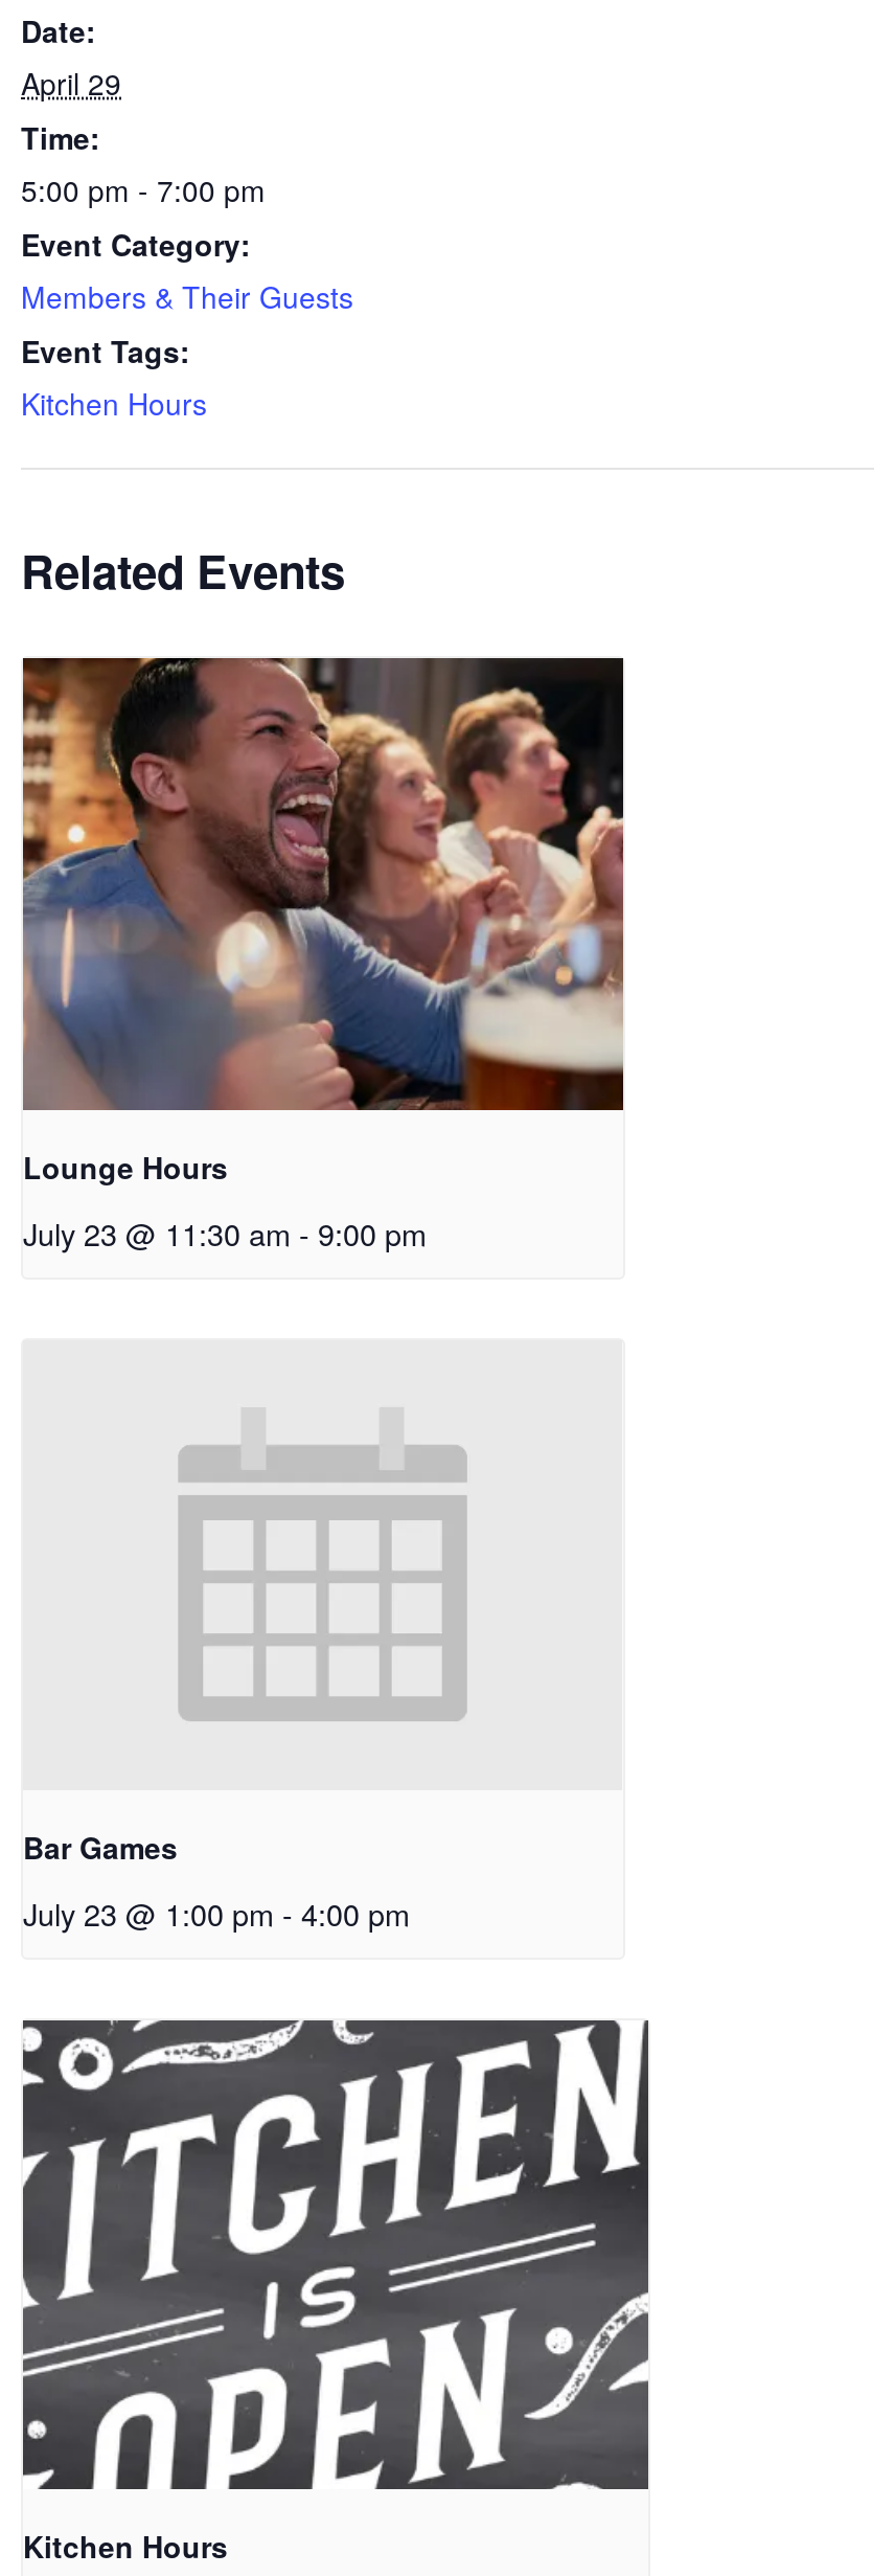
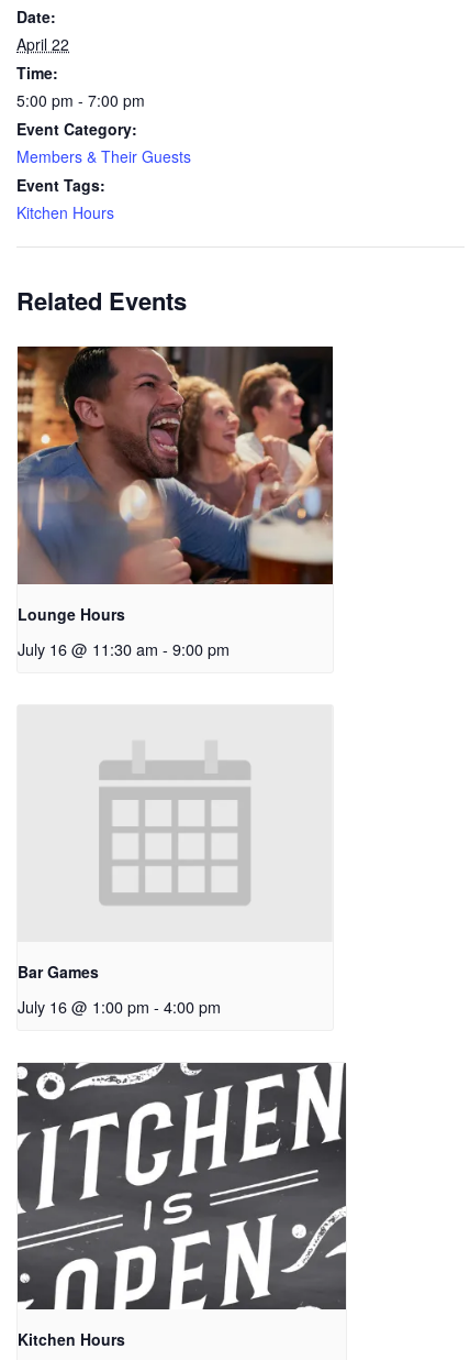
[21,63,121,104] April 29 -> [16,33,69,55] April 22
[23,1210,427,1254] July 23 @ 11:30 am - 9:00 pm -> [18,637,230,660] July 16 @ 11:30 am - 9:00 pm
[23,1890,410,1934] July 23 @ 1:00 pm - 4:00 pm -> [18,994,221,1018] July 16 @ 1:00 pm - 4:00 pm

